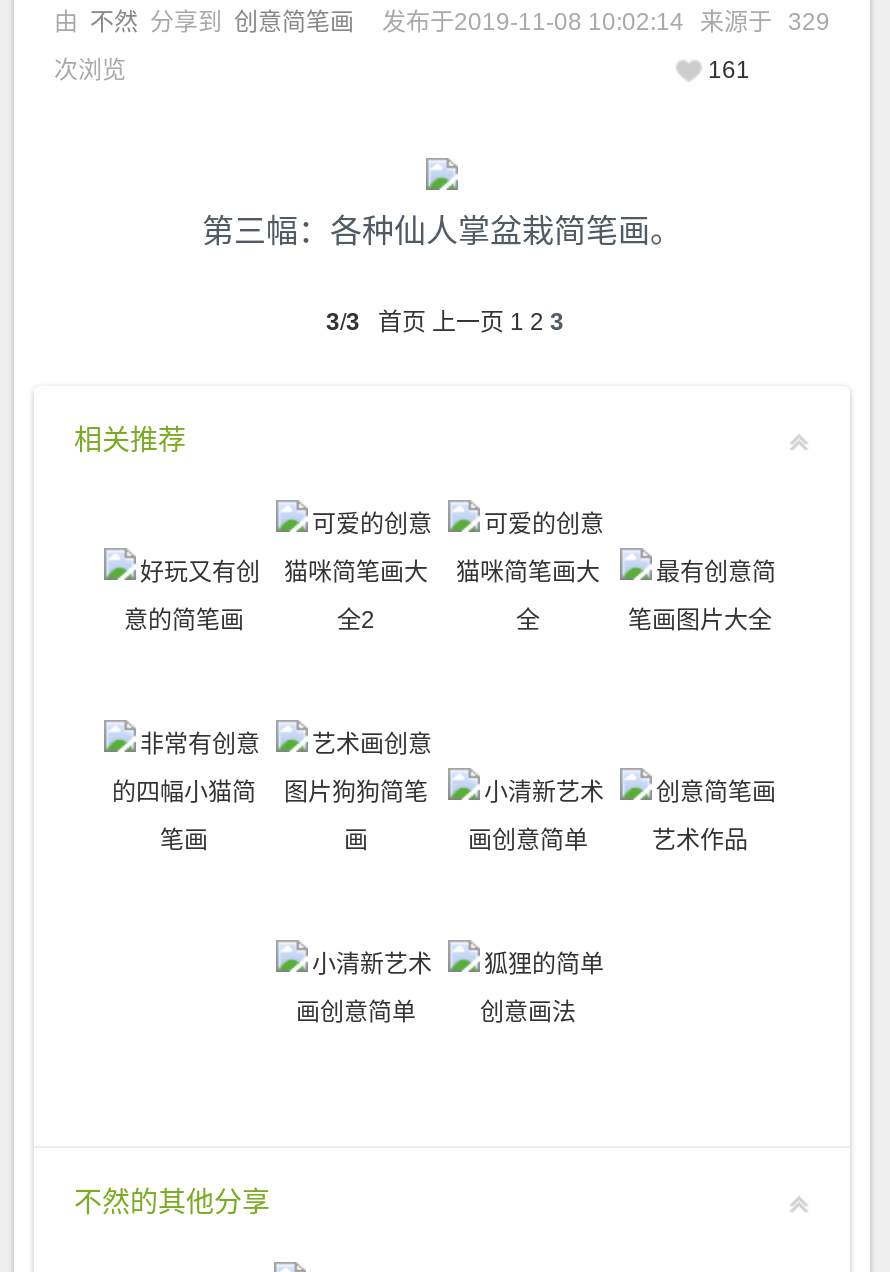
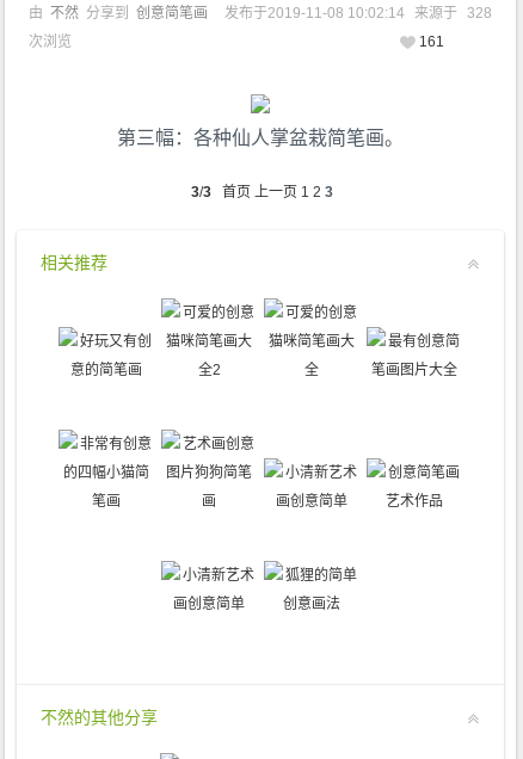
[382,8,830,36] 发布于2019-11-08 10:02:14 来源于 329 -> [224,5,492,21] 发布于2019-11-08 10:02:14 来源于 328

